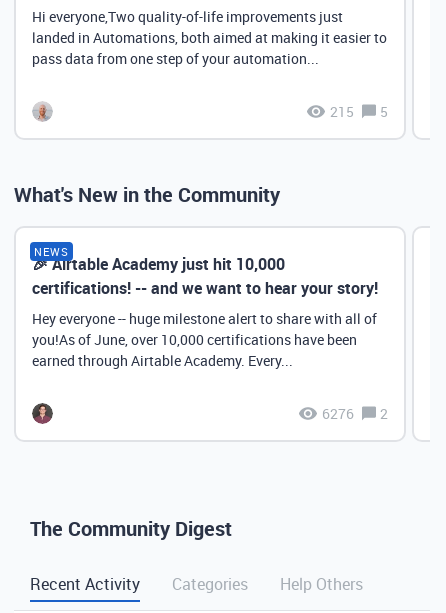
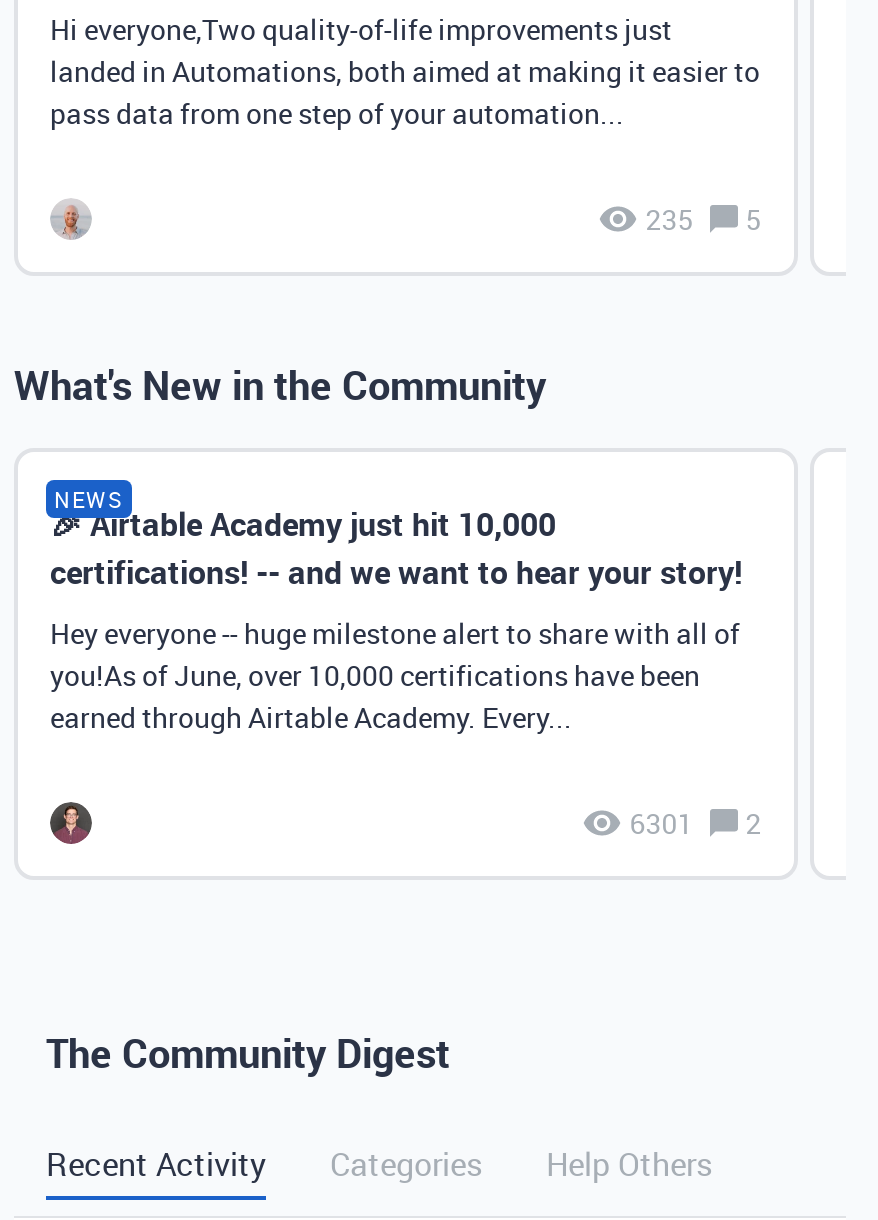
[330,102,388,121] 215 5 -> [646,200,762,238] 235 5
[322,404,388,423] 6276 2 -> [630,804,762,842] 6301 2

